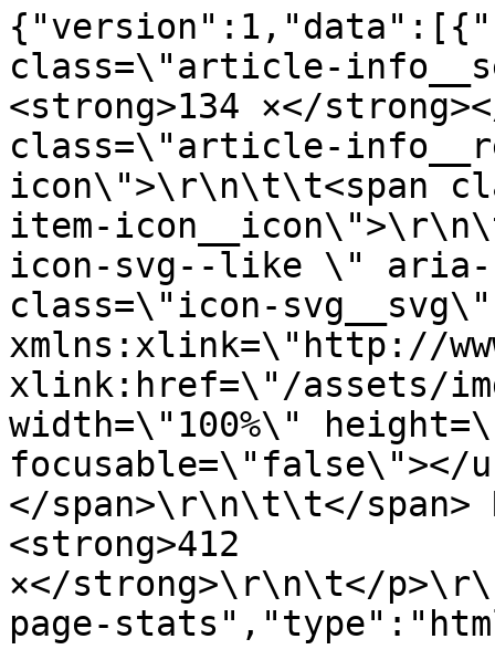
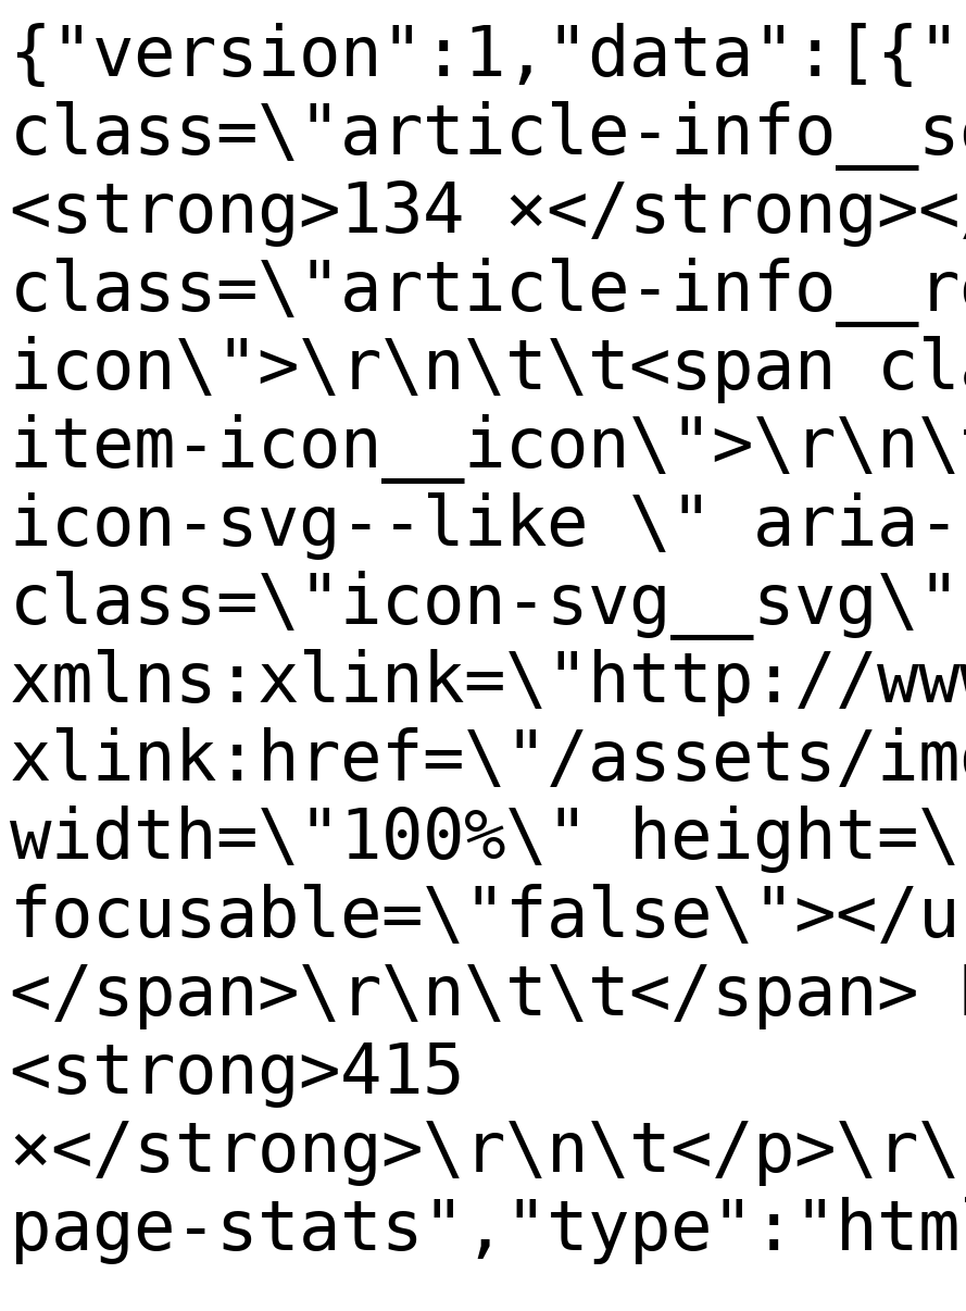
[9,524,240,564] <strong>412 -> [10,1031,464,1109] <strong>415

